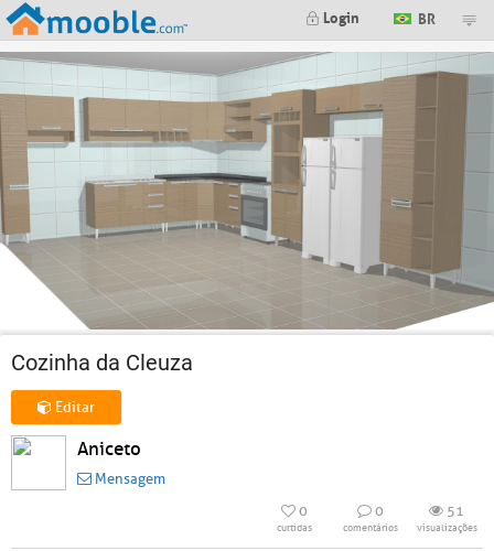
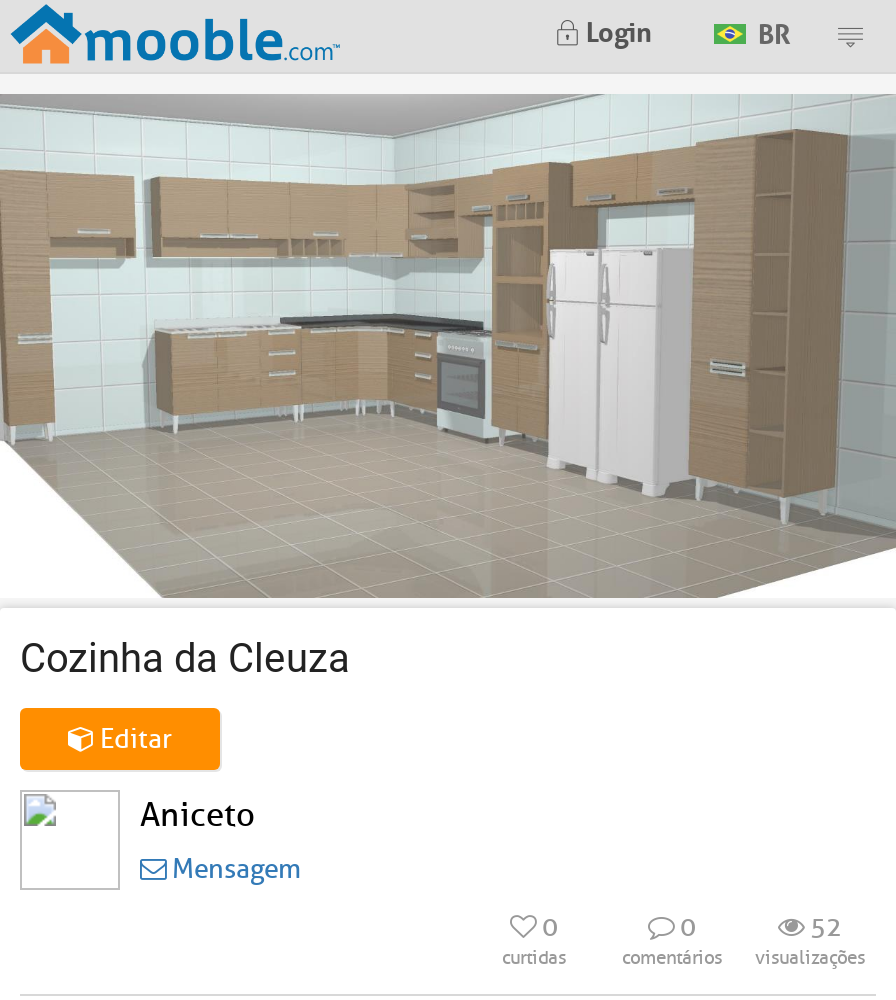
[443,501,464,520] 51 -> [804,910,842,944] 52

